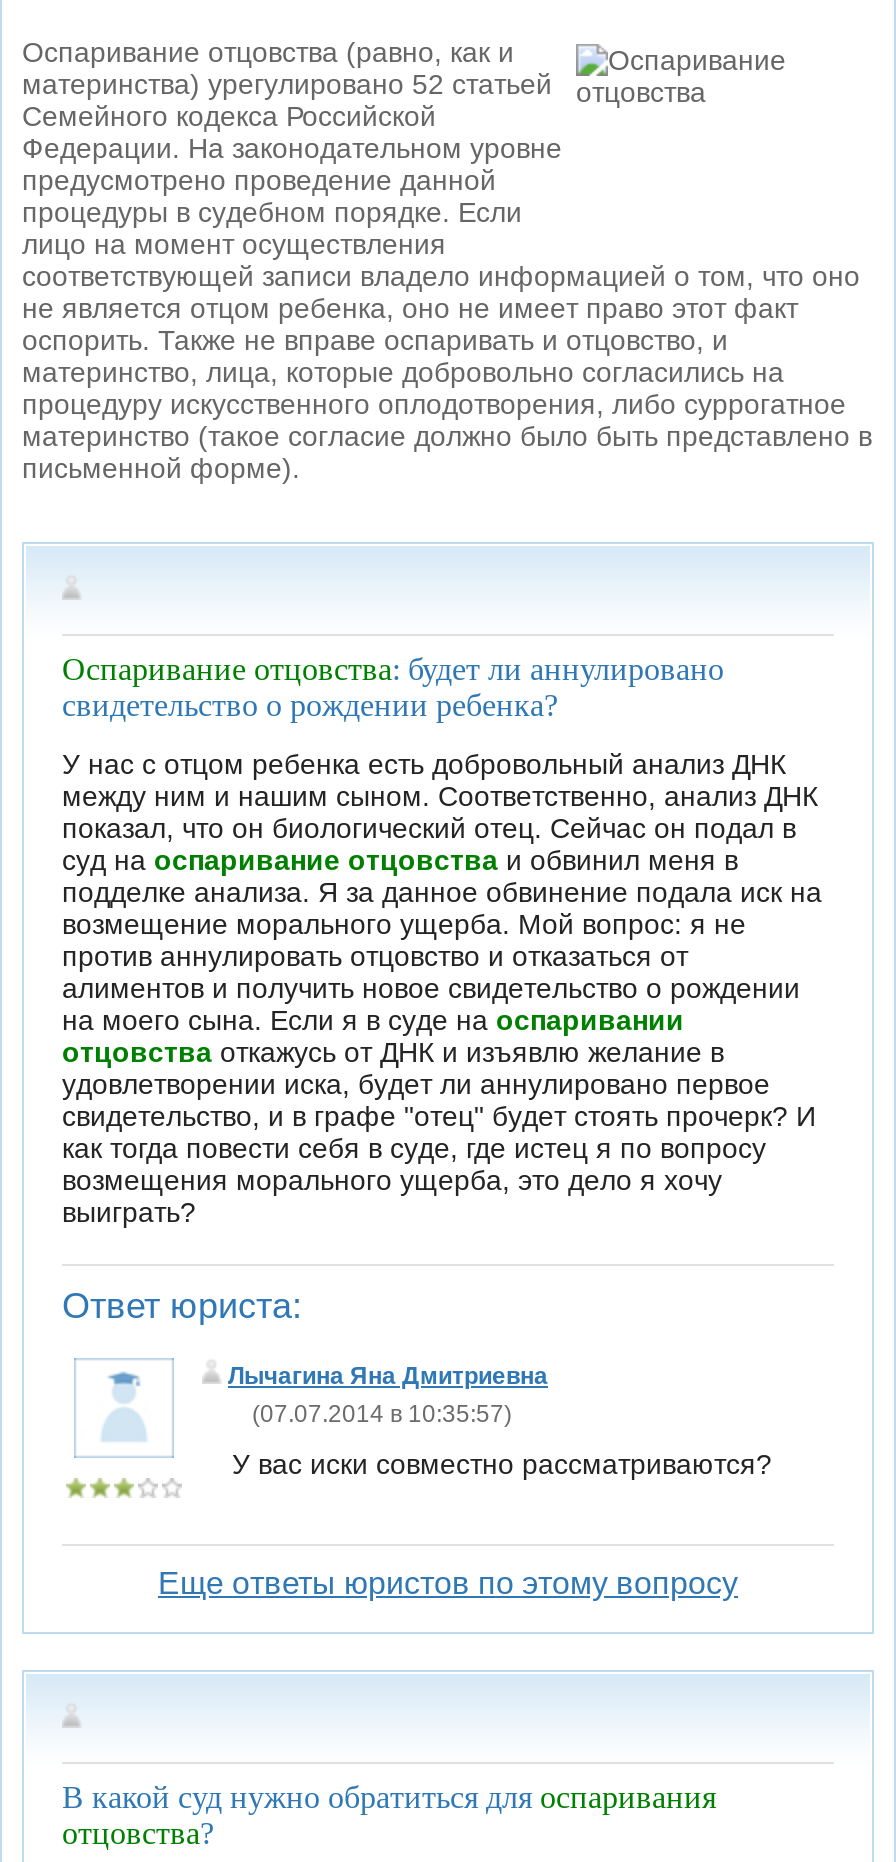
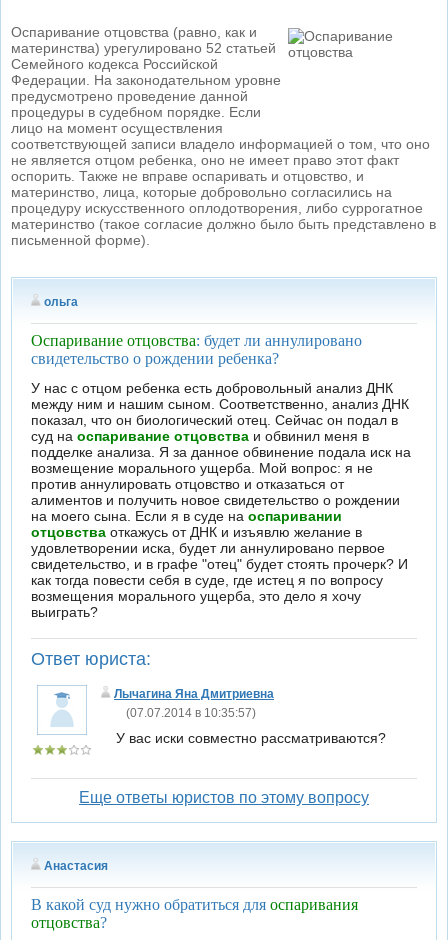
none -> [44,295,78,309] ольга
none -> [44,859,108,873] Анастасия

